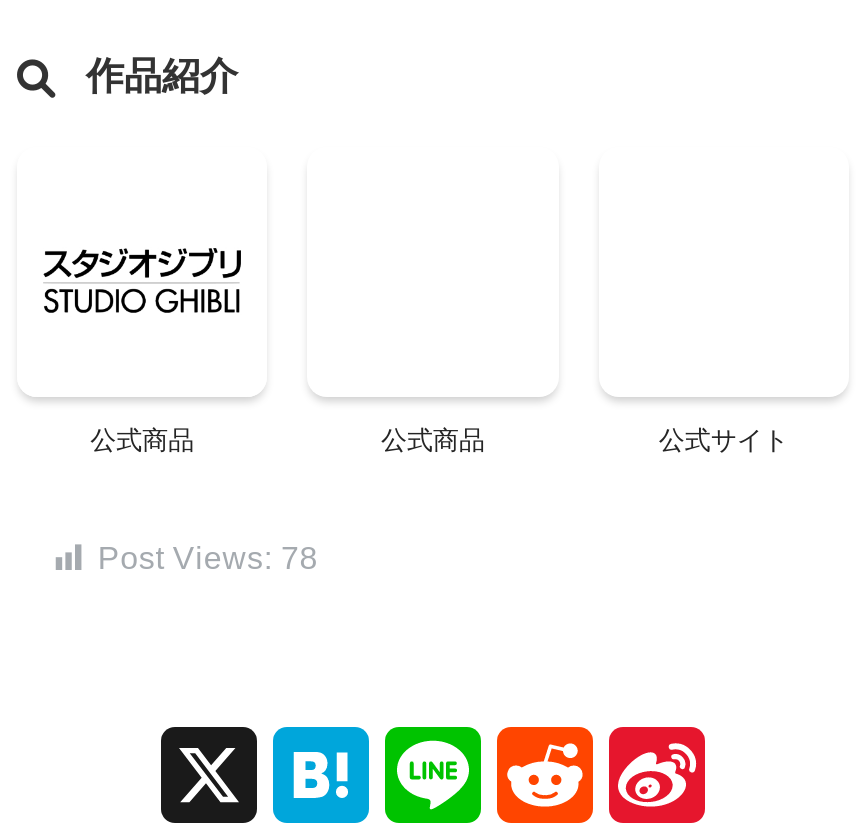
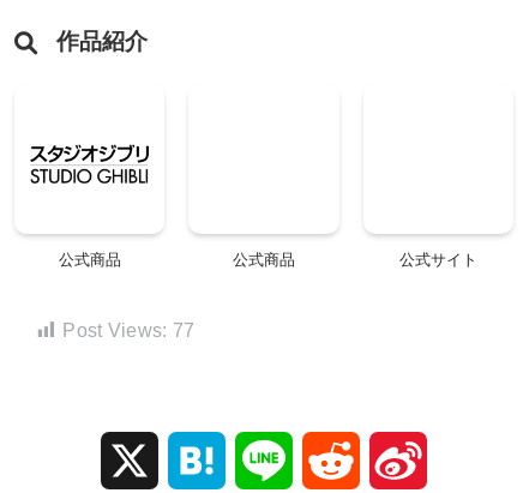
[98,541,318,575] Post Views: 78 -> [63,320,195,341] Post Views: 77

